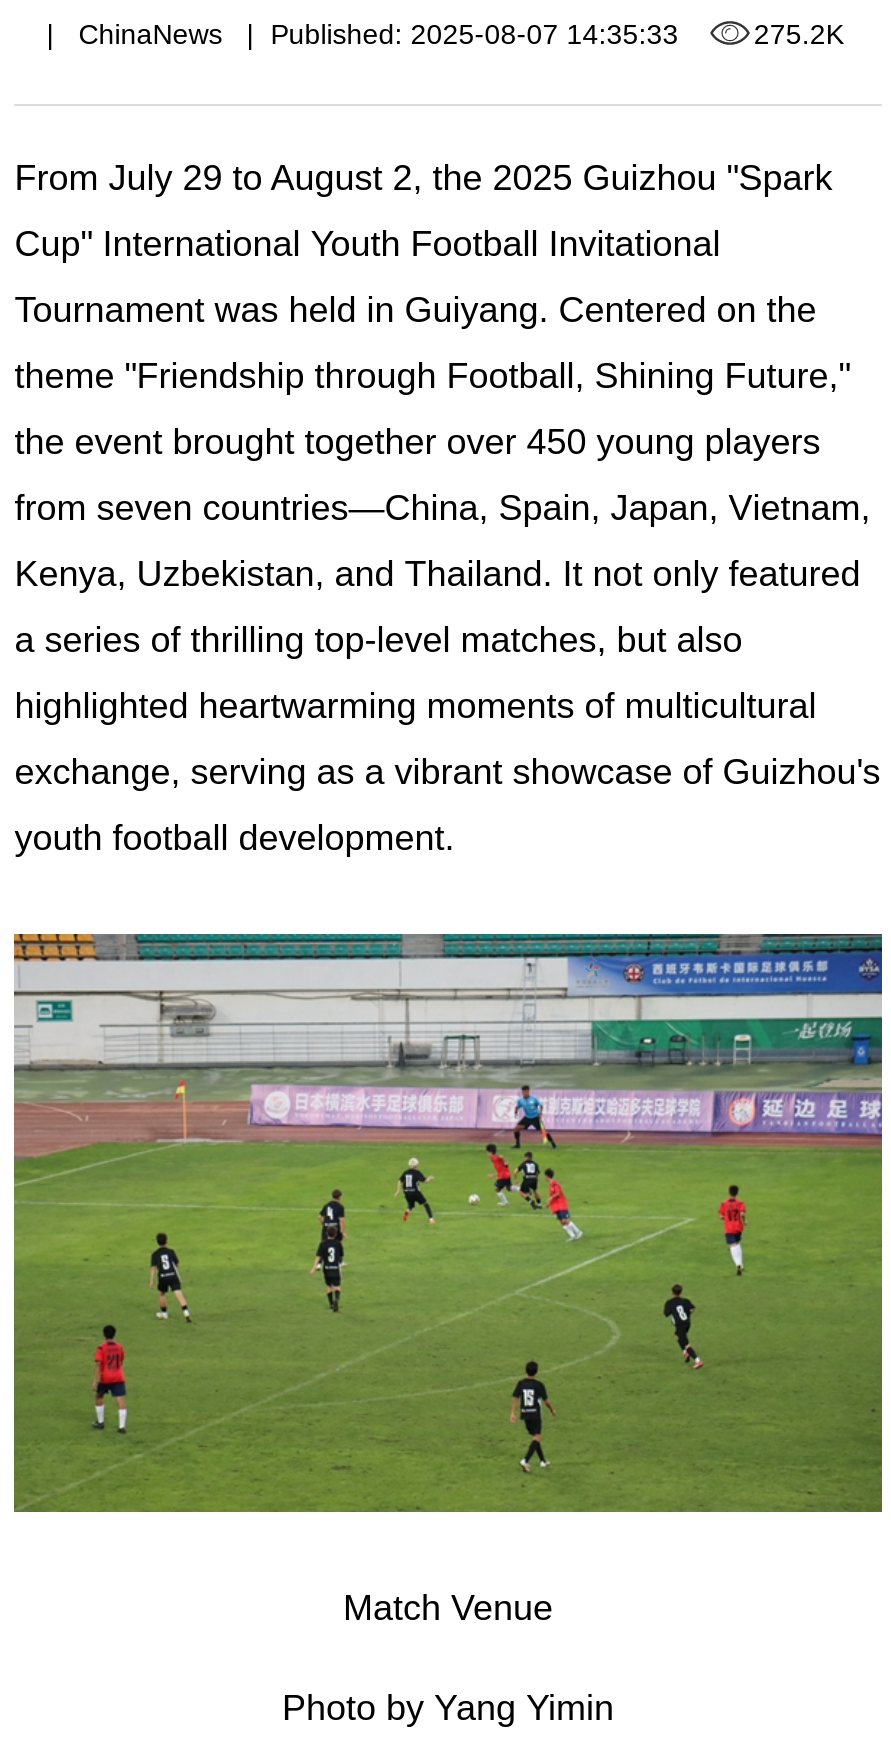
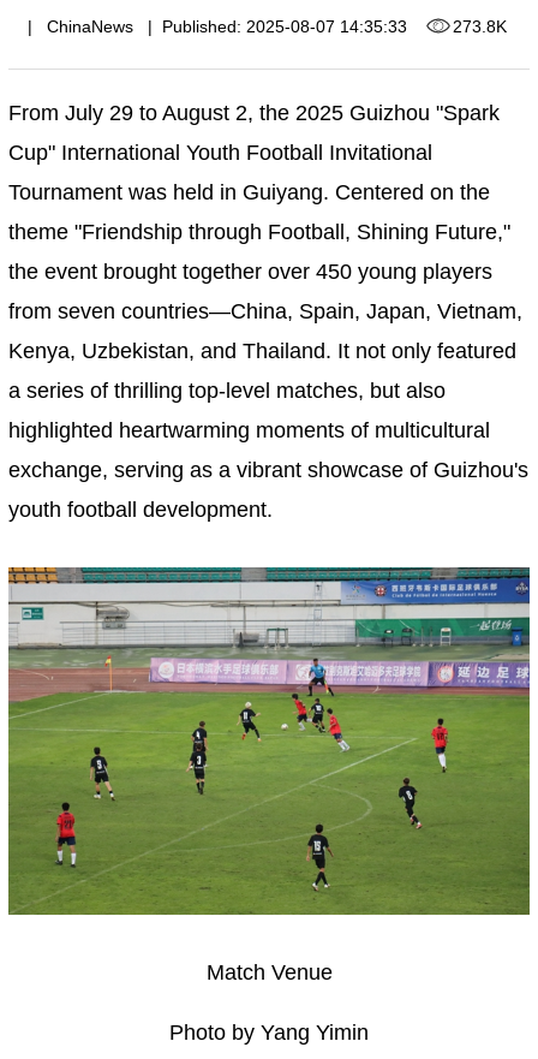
[754,17,844,49] 275.2K -> [453,16,507,35] 273.8K

